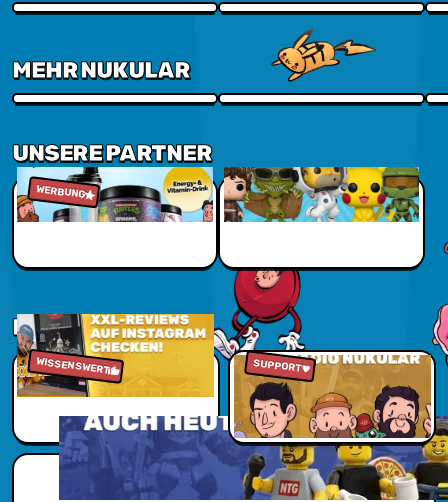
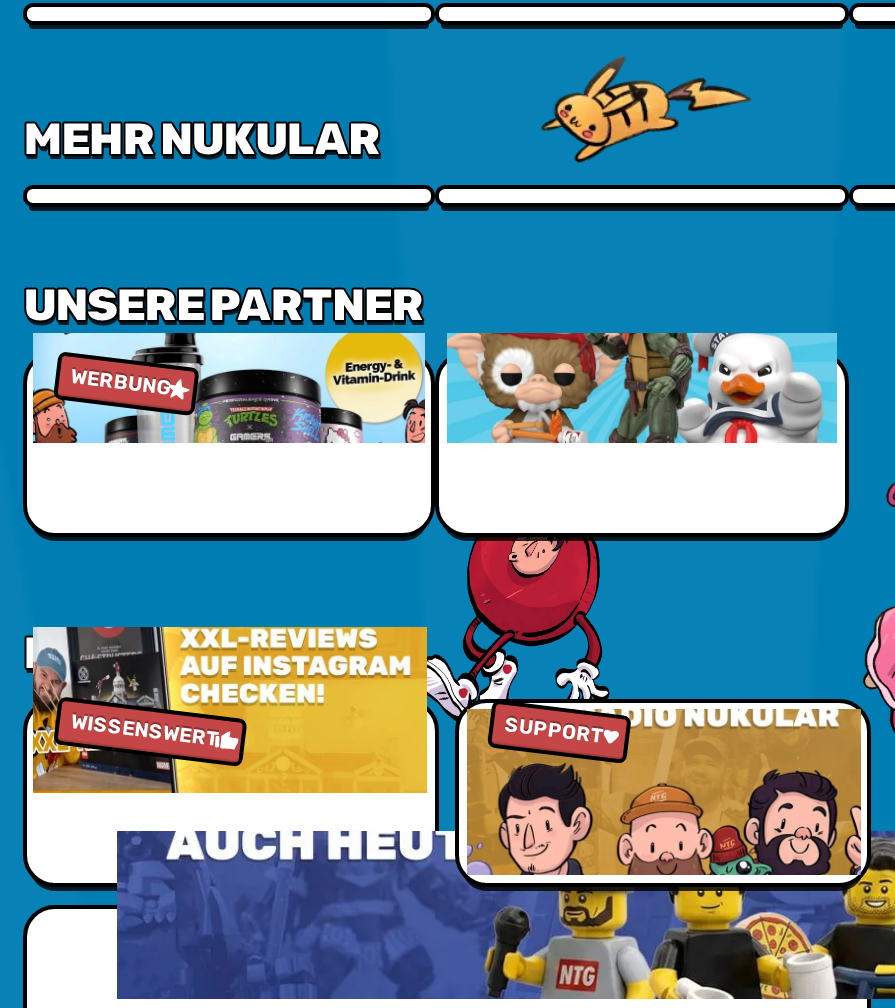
[223,166,420,223] [image] -> [445,331,839,445] [image]

